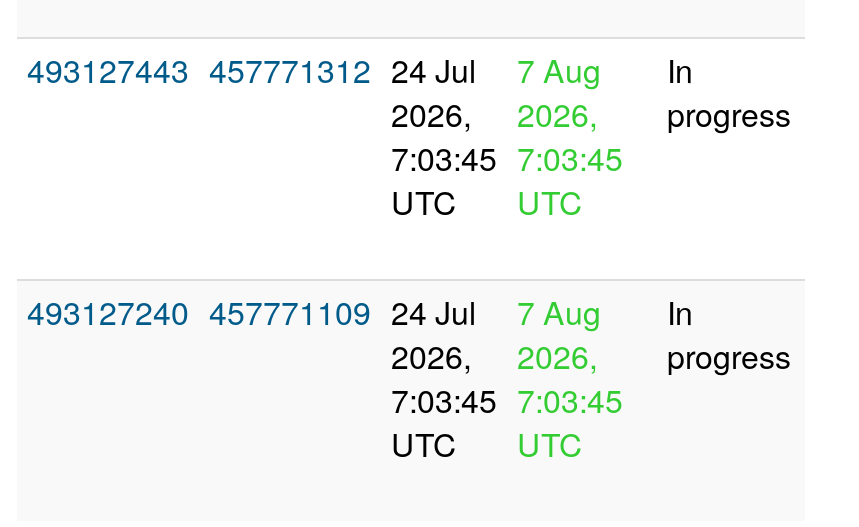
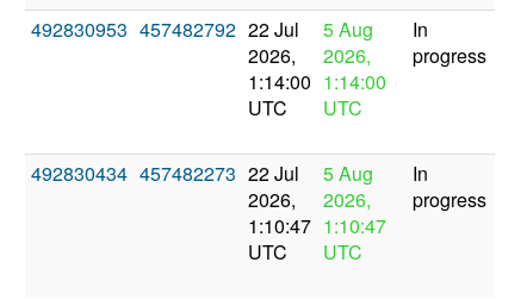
[27,47,477,93] 493127443 457771312 24 Jul -> [31,15,299,43] 492830953 457482792 22 Jul
[517,47,601,93] 7 Aug -> [323,15,373,43] 5 Aug
[391,135,497,181] 7:03:45 -> [248,68,311,95] 1:14:00
[517,135,623,181] 7:03:45 -> [323,68,386,95] 1:14:00
[27,289,477,335] 493127240 457771109 24 Jul -> [31,160,299,187] 492830434 457482273 22 Jul
[517,289,601,335] 7 Aug -> [323,160,373,187] 5 Aug
[391,377,497,423] 7:03:45 -> [248,212,311,239] 1:10:47
[517,377,623,423] 7:03:45 -> [323,212,386,239] 1:10:47

